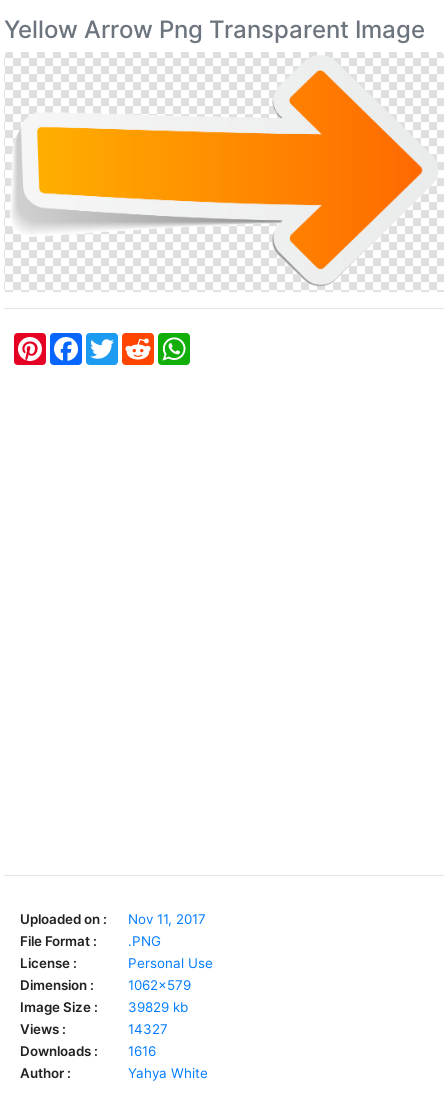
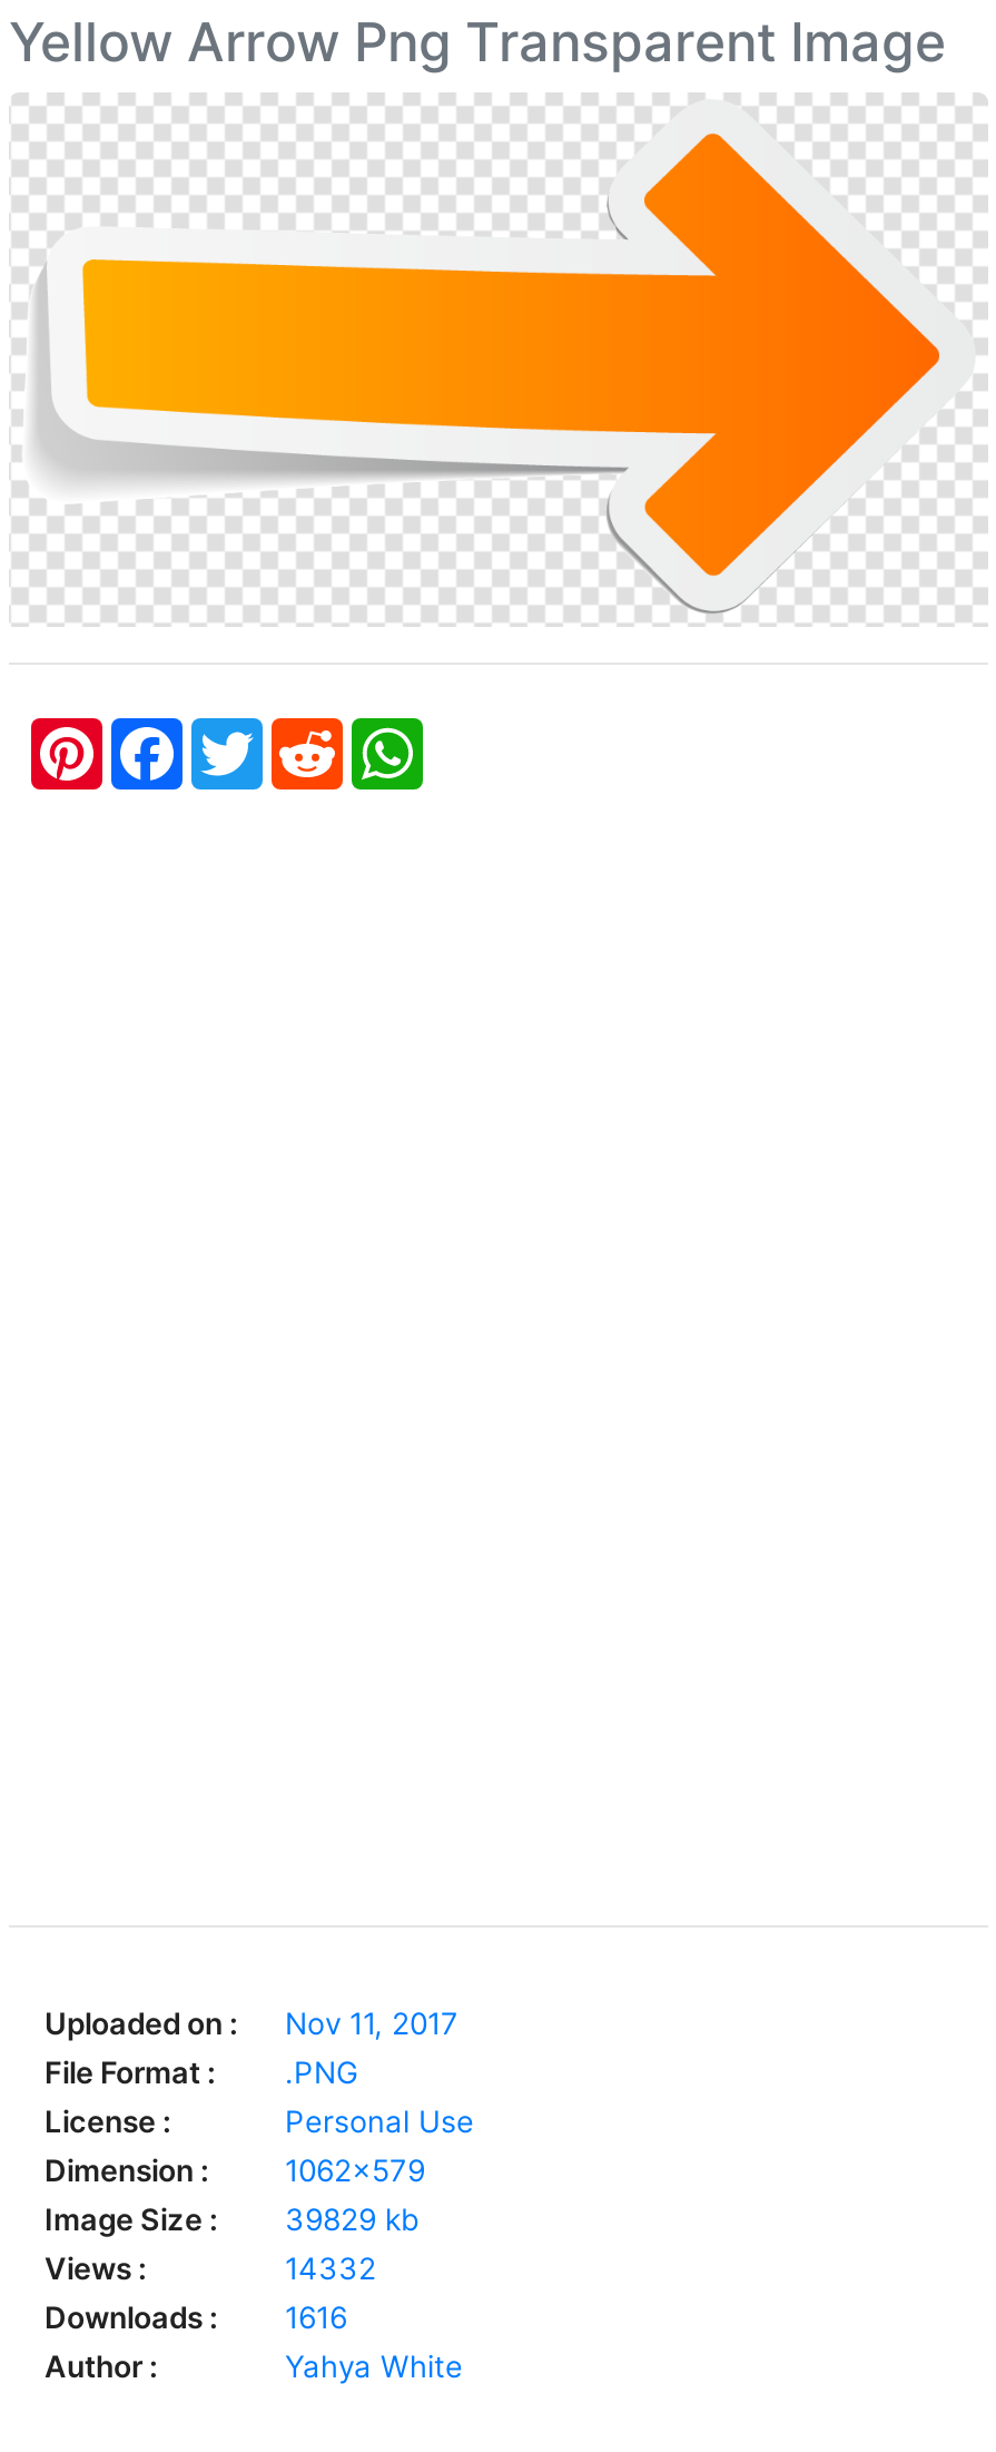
[128,1021,168,1037] 14327 -> [285,2250,376,2286] 14332

